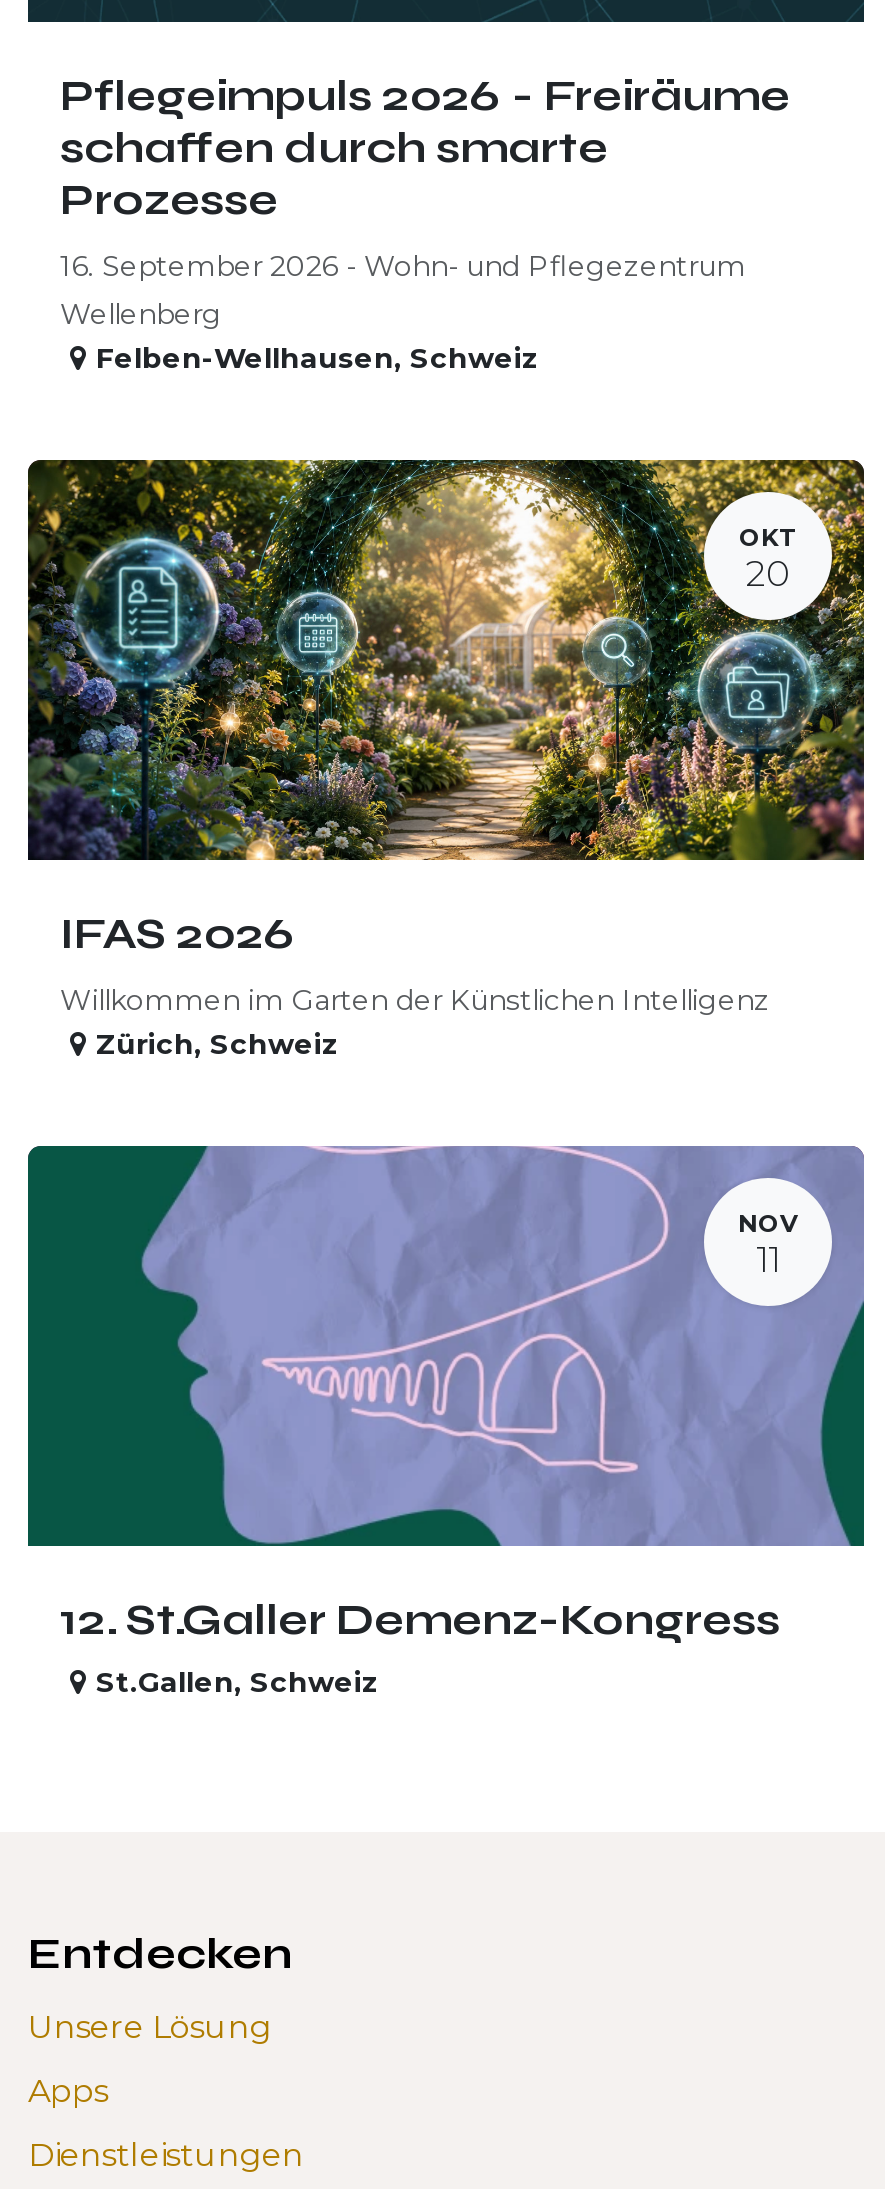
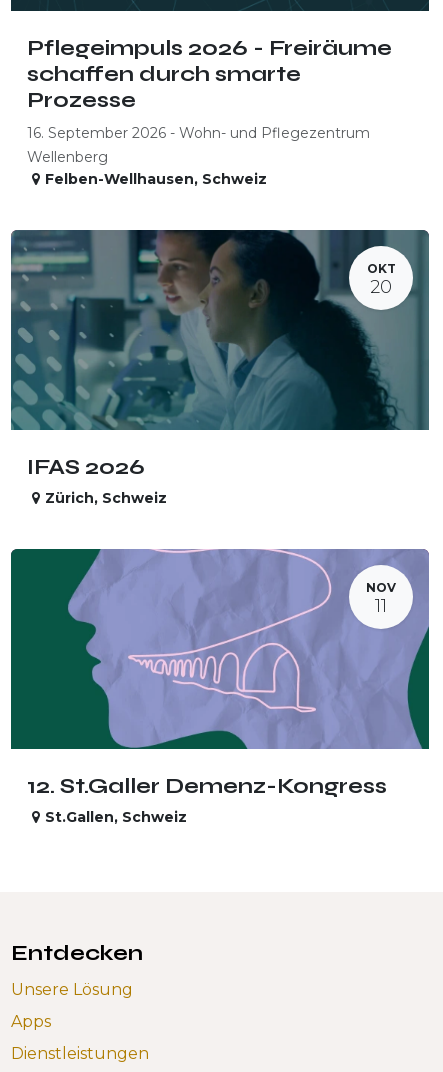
[26,458,866,862] [image] -> [10,229,430,431] [image]
[60,982,770,1018] Willkommen im Garten der Künstlichen Intelligenz -> none

